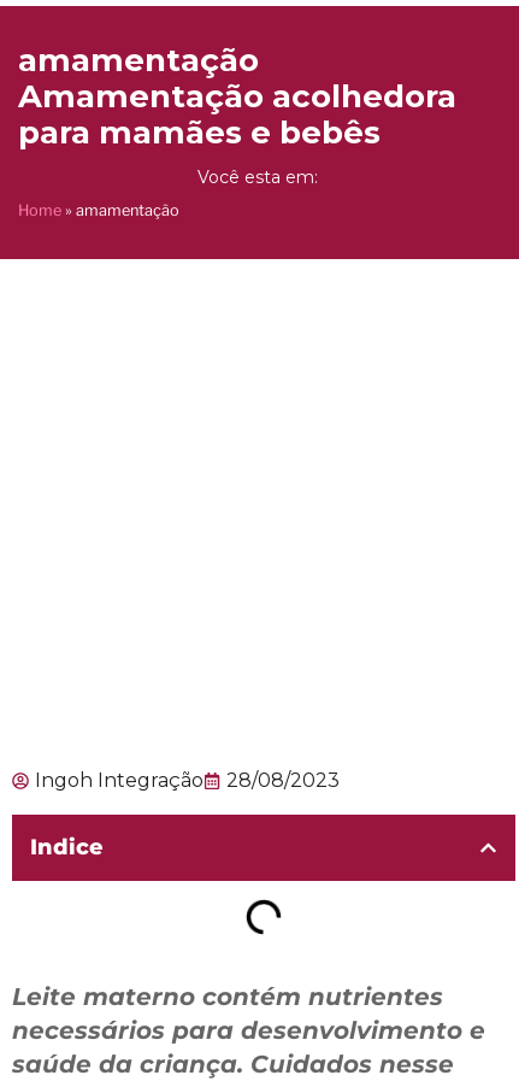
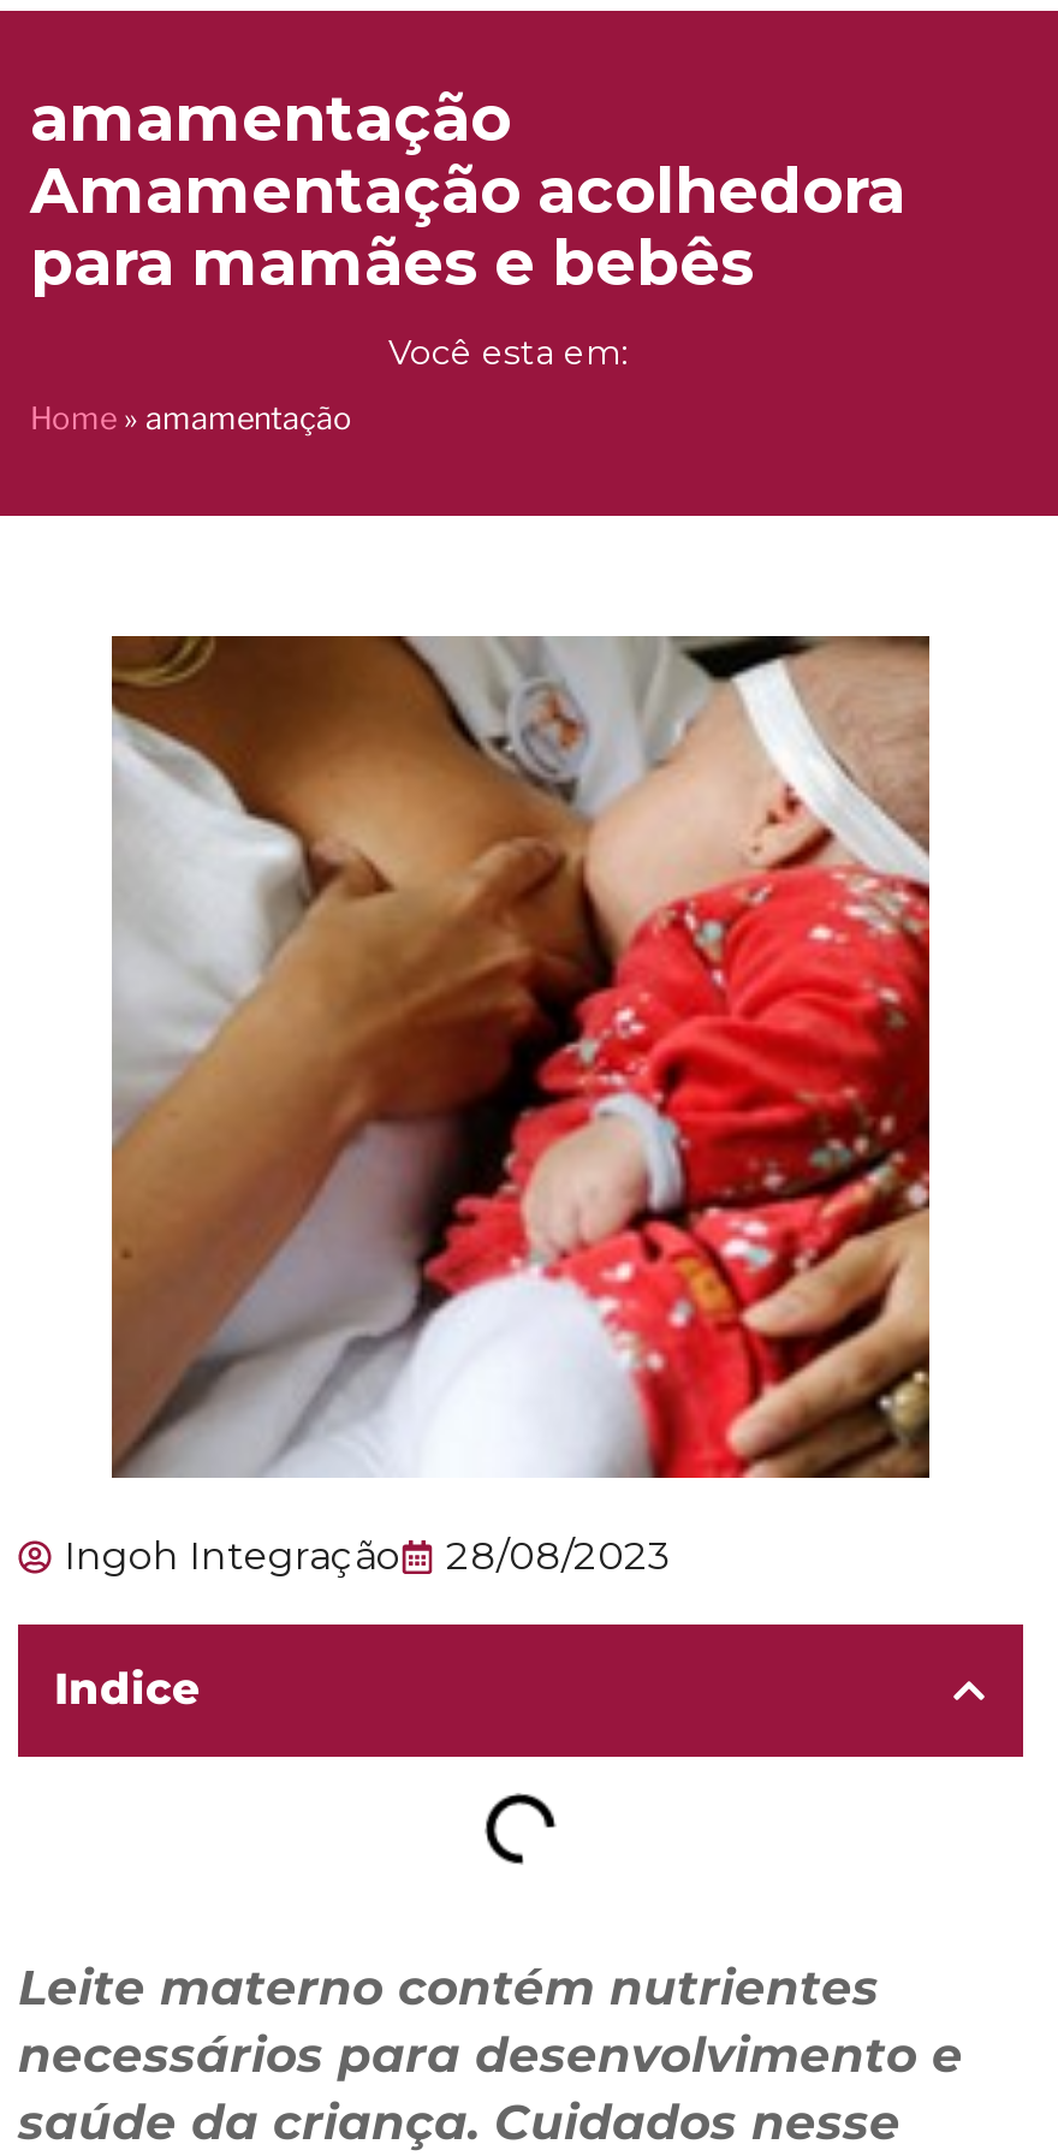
none -> [109,634,932,1480] [image]

